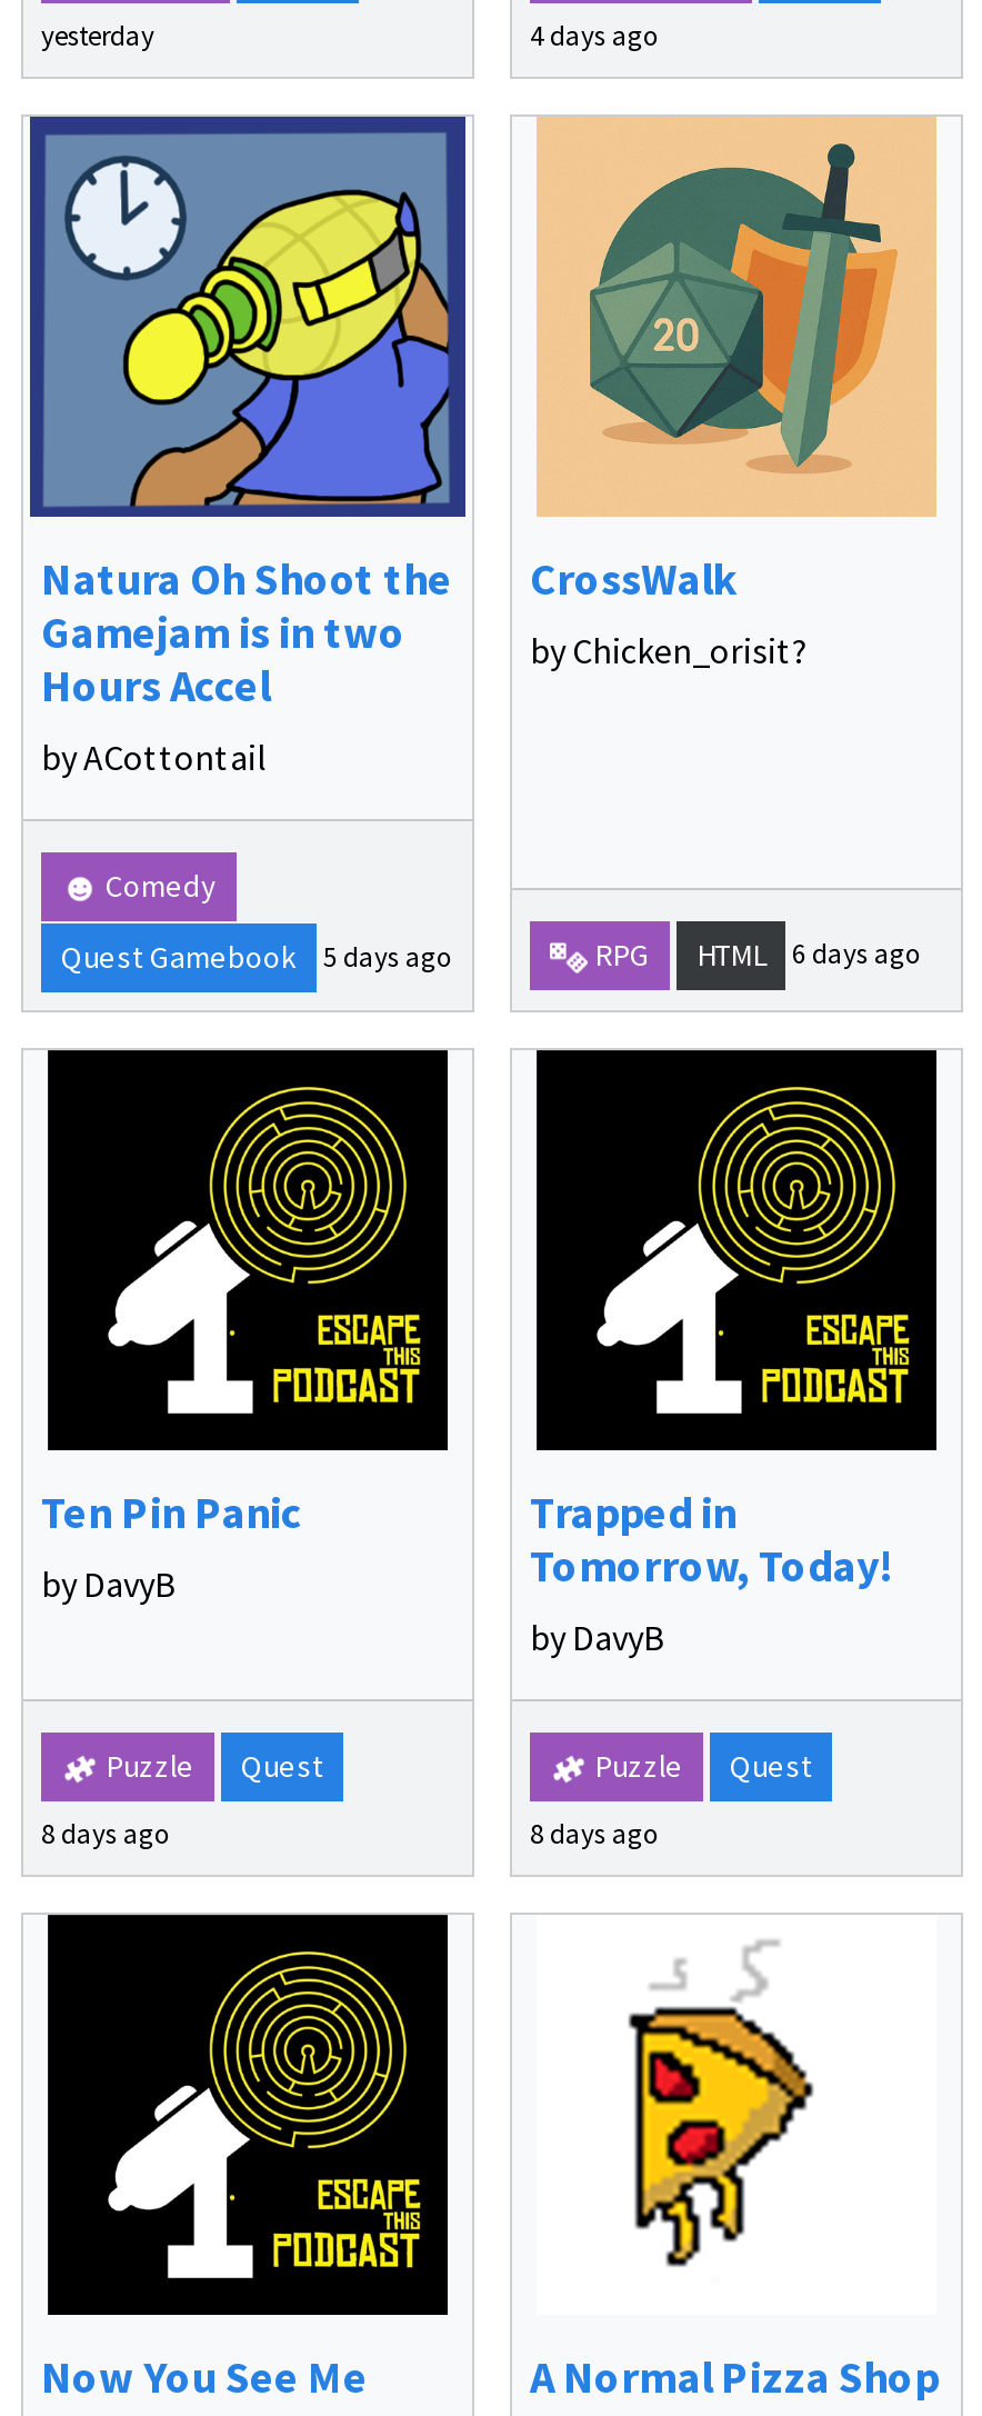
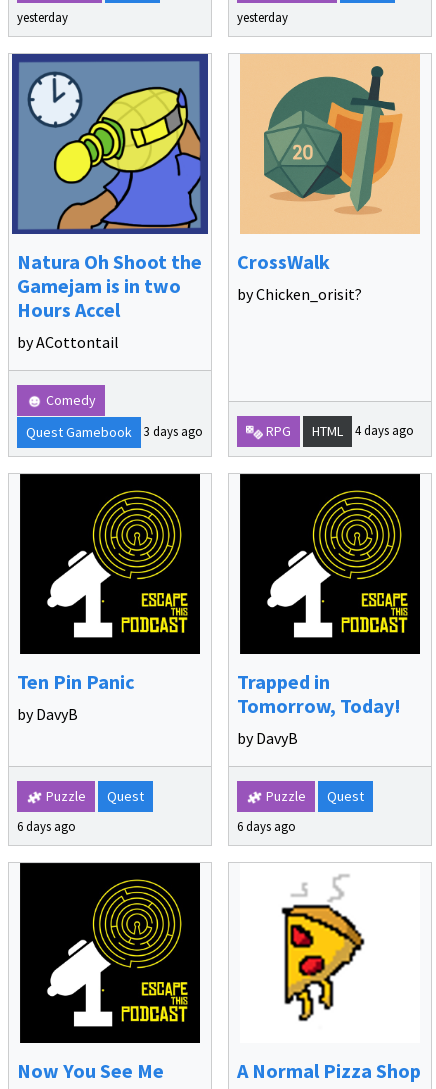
[530,17,661,52] 4 days ago -> [237,9,288,25] yesterday
[61,937,454,977] Quest Gamebook 5 days ago -> [26,423,203,441] Quest Gamebook 3 days ago
[588,934,923,974] RPG HTML 6 days ago -> [263,422,414,440] RPG HTML 4 days ago
[41,1815,172,1850] 8 days ago -> [17,818,76,834] 6 days ago
[530,1815,661,1850] 8 days ago -> [237,818,296,834] 6 days ago

